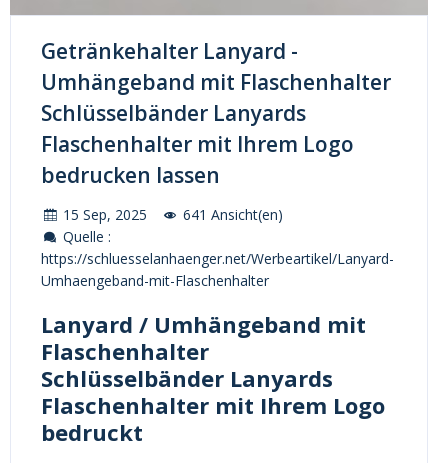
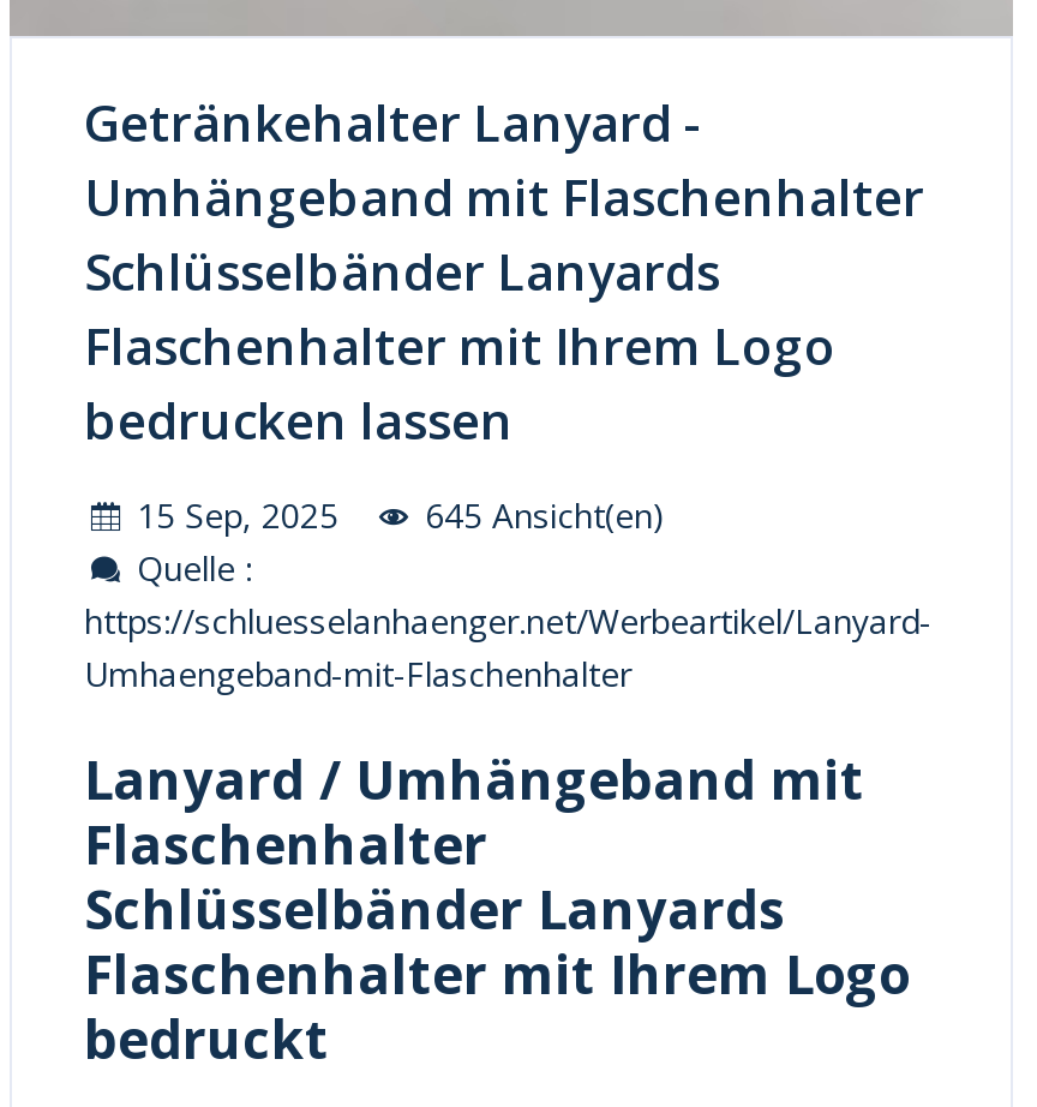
[59,205,283,224] 15 Sep, 2025 641 Ansicht(en) -> [127,493,665,538] 15 Sep, 2025 645 Ansicht(en)

